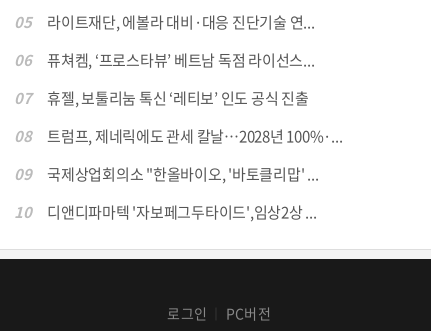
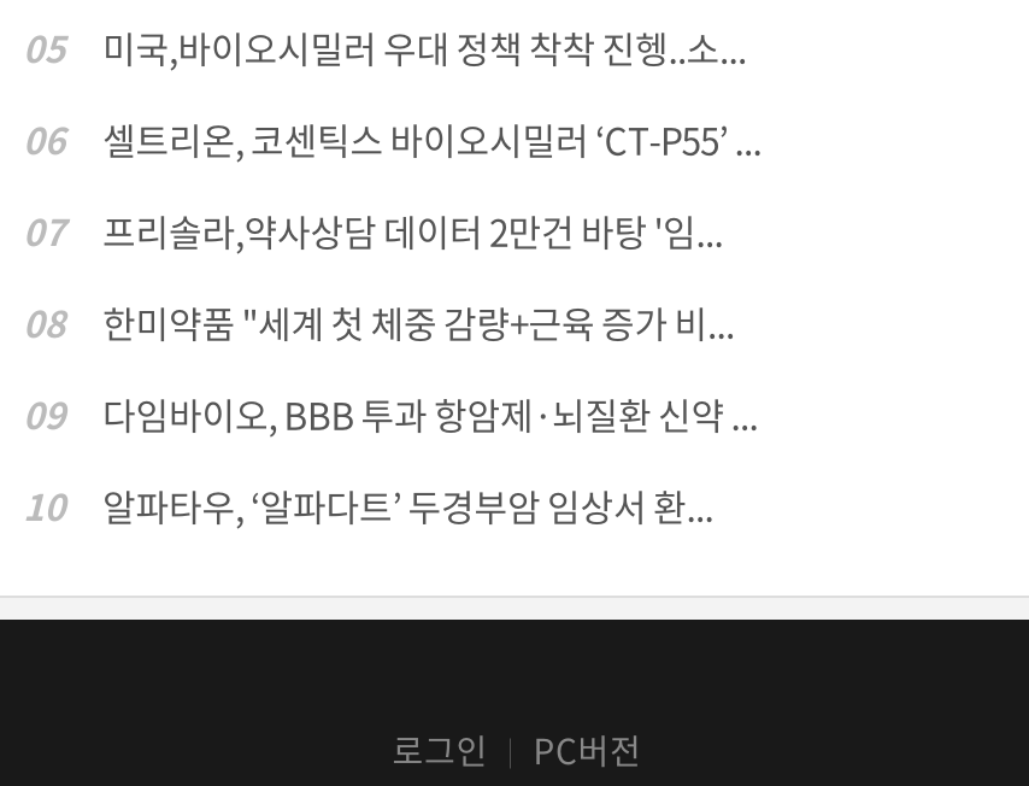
[47,11,314,33] 라이트재단, 에볼라 대비·대응 진단기술 연... -> [102,23,746,76] 미국,바이오시밀러 우대 정책 착착 진헹..소...
[47,49,314,71] 퓨쳐켐, ‘프로스타뷰’ 베트남 독점 라이선스... -> [102,114,762,167] 셀트리온, 코센틱스 바이오시밀러 ‘CT-P55’ ...
[47,87,308,109] 휴젤, 보툴리눔 톡신 ‘레티보’ 인도 공식 진출 -> [102,206,723,259] 프리솔라,약사상담 데이터 2만건 바탕 '임...
[47,125,342,147] 트럼프, 제네릭에도 관세 칼날…2028년 100%·... -> [102,298,734,351] 한미약품 "세계 첫 체중 감량+근육 증가 비...
[47,163,318,185] 국제상업회의소 "한올바이오, '바토클리맙' ... -> [102,389,758,442] 다임바이오, BBB 투과 항암제·뇌질환 신약 ...
[47,201,316,223] 디앤디파마텍 '자보페그두타이드',임상2상 ... -> [102,481,713,534] 알파타우, ‘알파다트’ 두경부암 임상서 환...

